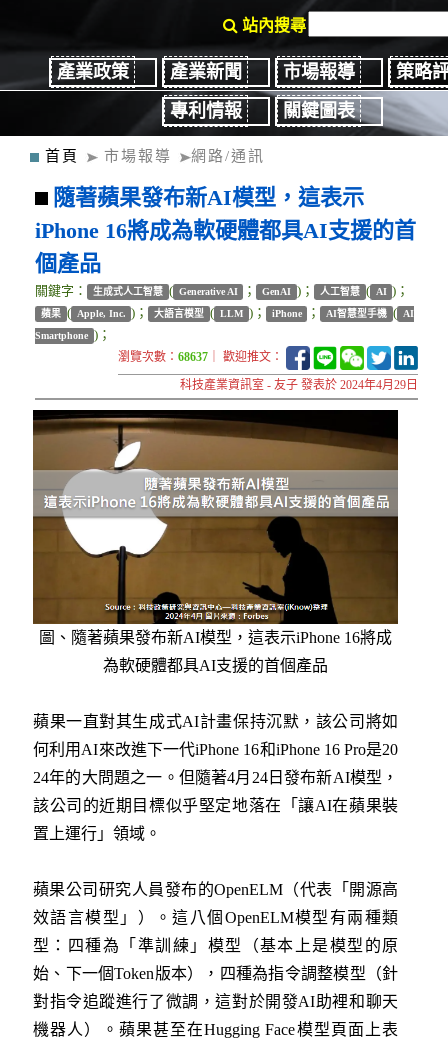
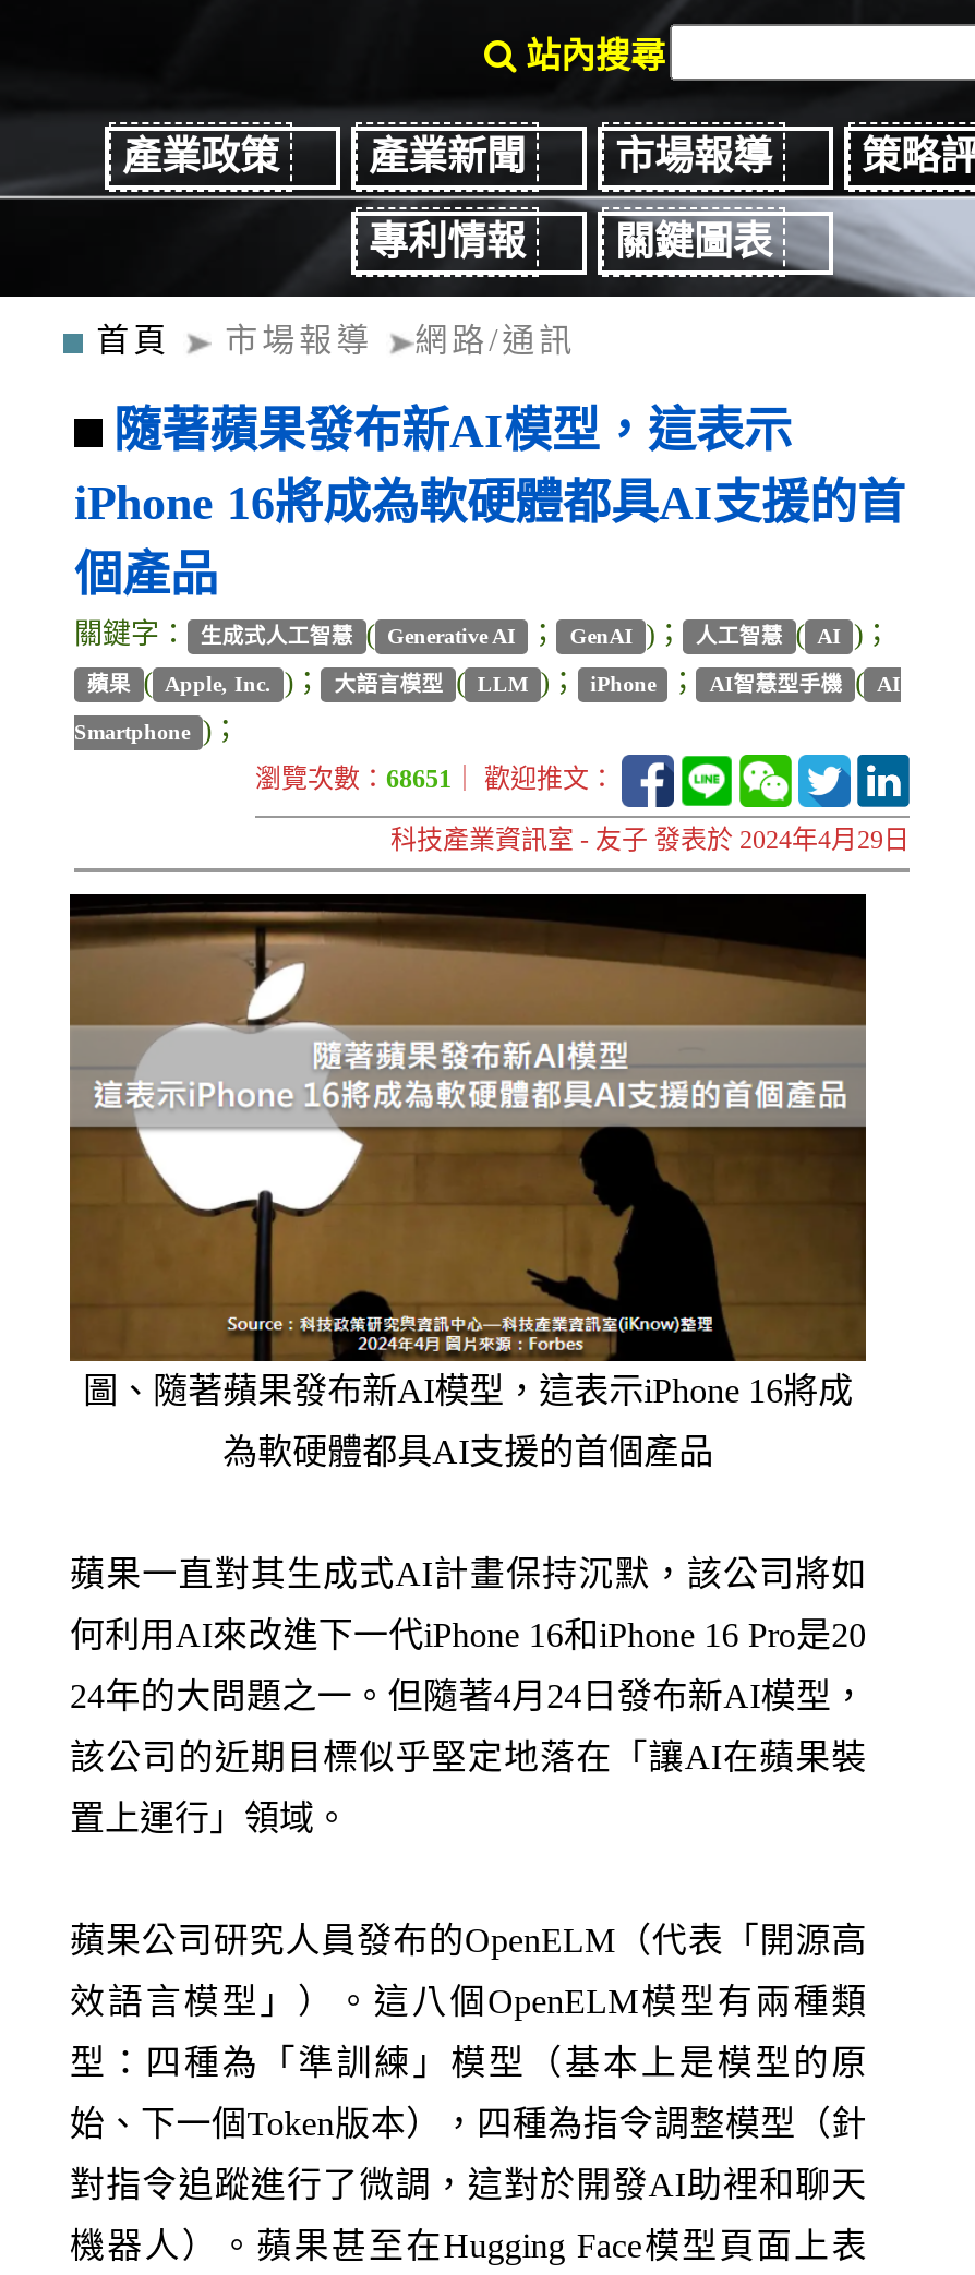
[118,350,286,364] 瀏覽次數：68637｜ 歡迎推文： -> [255,763,622,794] 瀏覽次數：68651｜ 歡迎推文：

